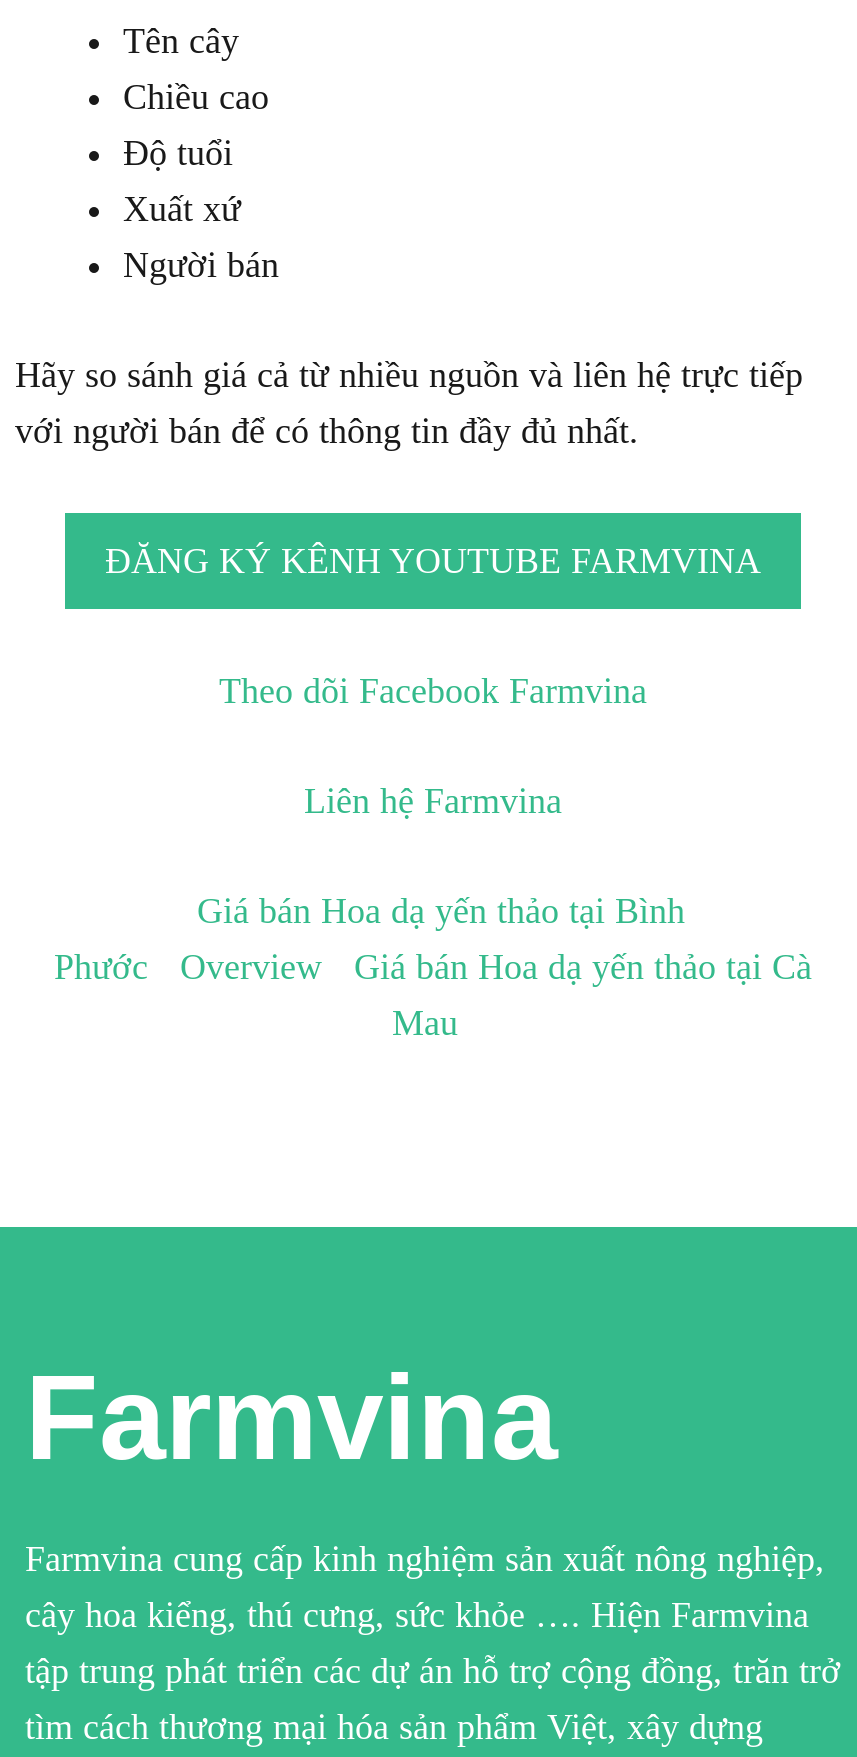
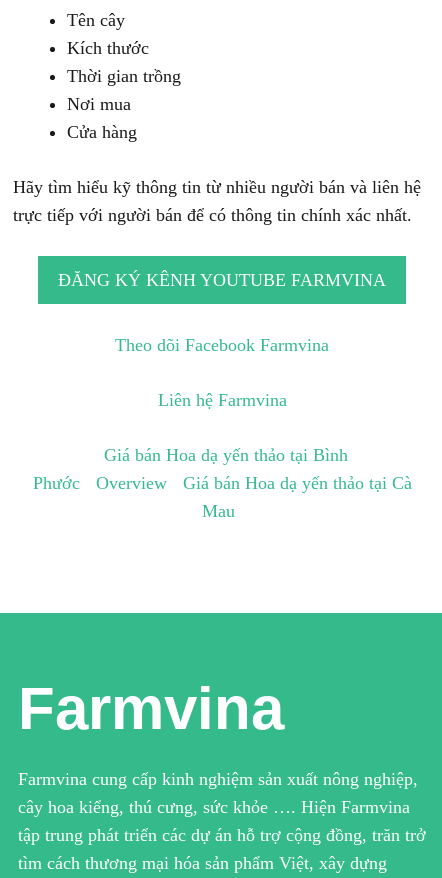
[123,77,279,285] Chiều cao | Độ tuổi | Xuất xứ | Người bán -> [67,38,181,142] Kích thước | Thời gian trồng | Nơi mua | Cửa hàng
[15,355,803,451] Hãy so sánh giá cả từ nhiều nguồn và liên hệ trực tiếp | với người bán để có thông tin đầy đủ nhất. -> [13,177,421,225] Hãy tìm hiểu kỹ thông tin từ nhiều người bán và liên hệ | trực tiếp với người bán để có thông tin chính xác nhất.

